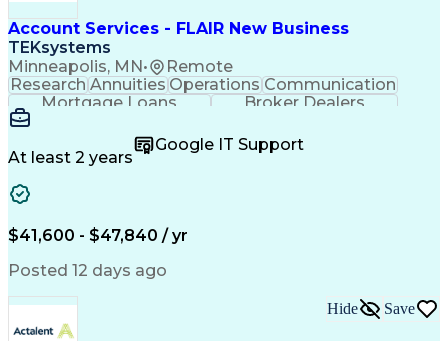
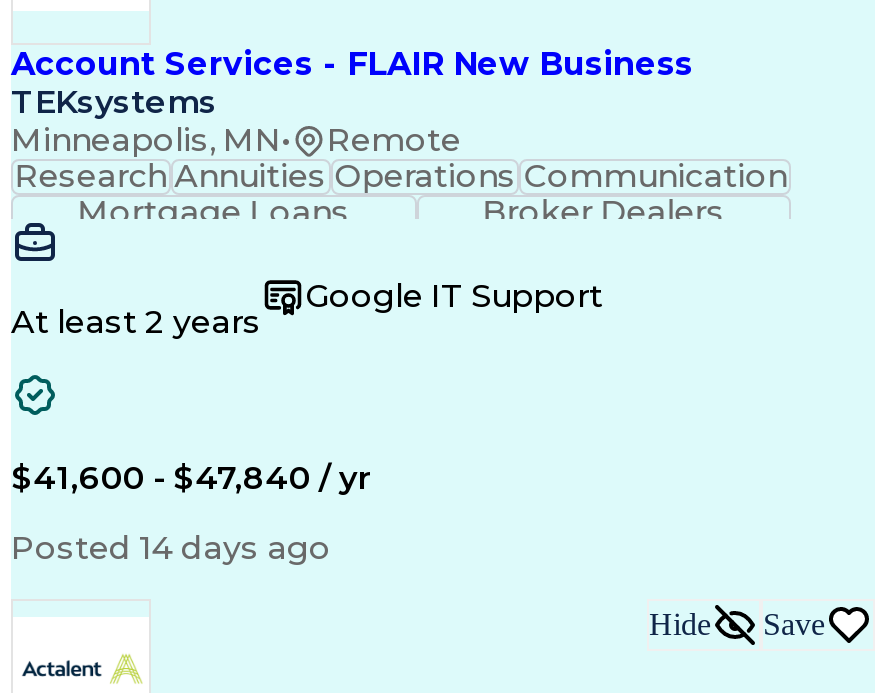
[8,261,167,280] Posted 12 days ago -> [11,529,331,567] Posted 14 days ago

